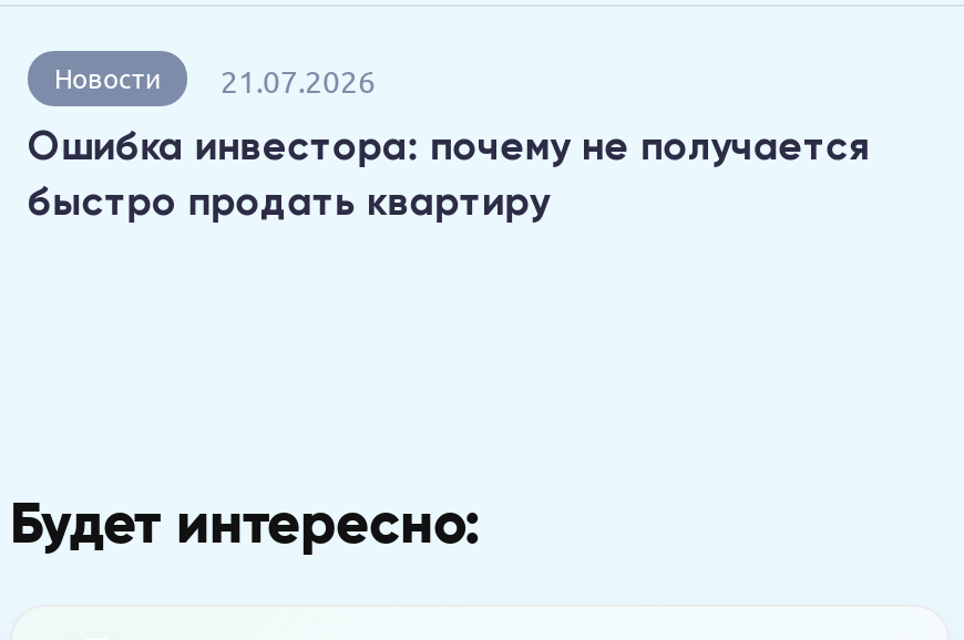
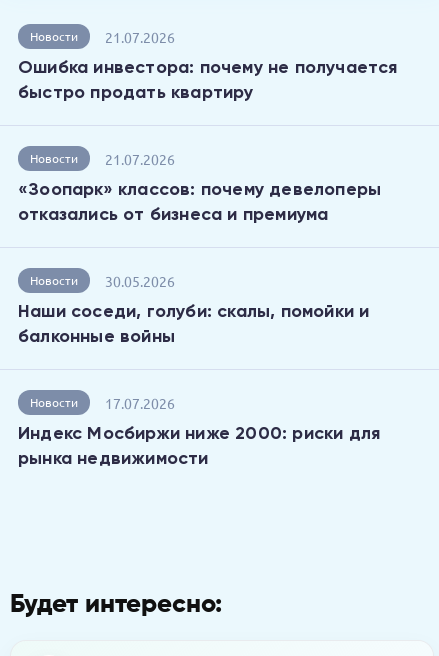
none -> [18,150,381,469] Новости | 21.07.2026 | «Зоопарк» классов: почему девелоперы | отказались от бизнеса и премиума | Новости | 30.05.2026 | Наши соседи, голуби: скалы, помойки и | балконные войны | Новости | 17.07.2026 | Индекс Мосбиржи ниже 2000: риски для | рынка недвижимости

